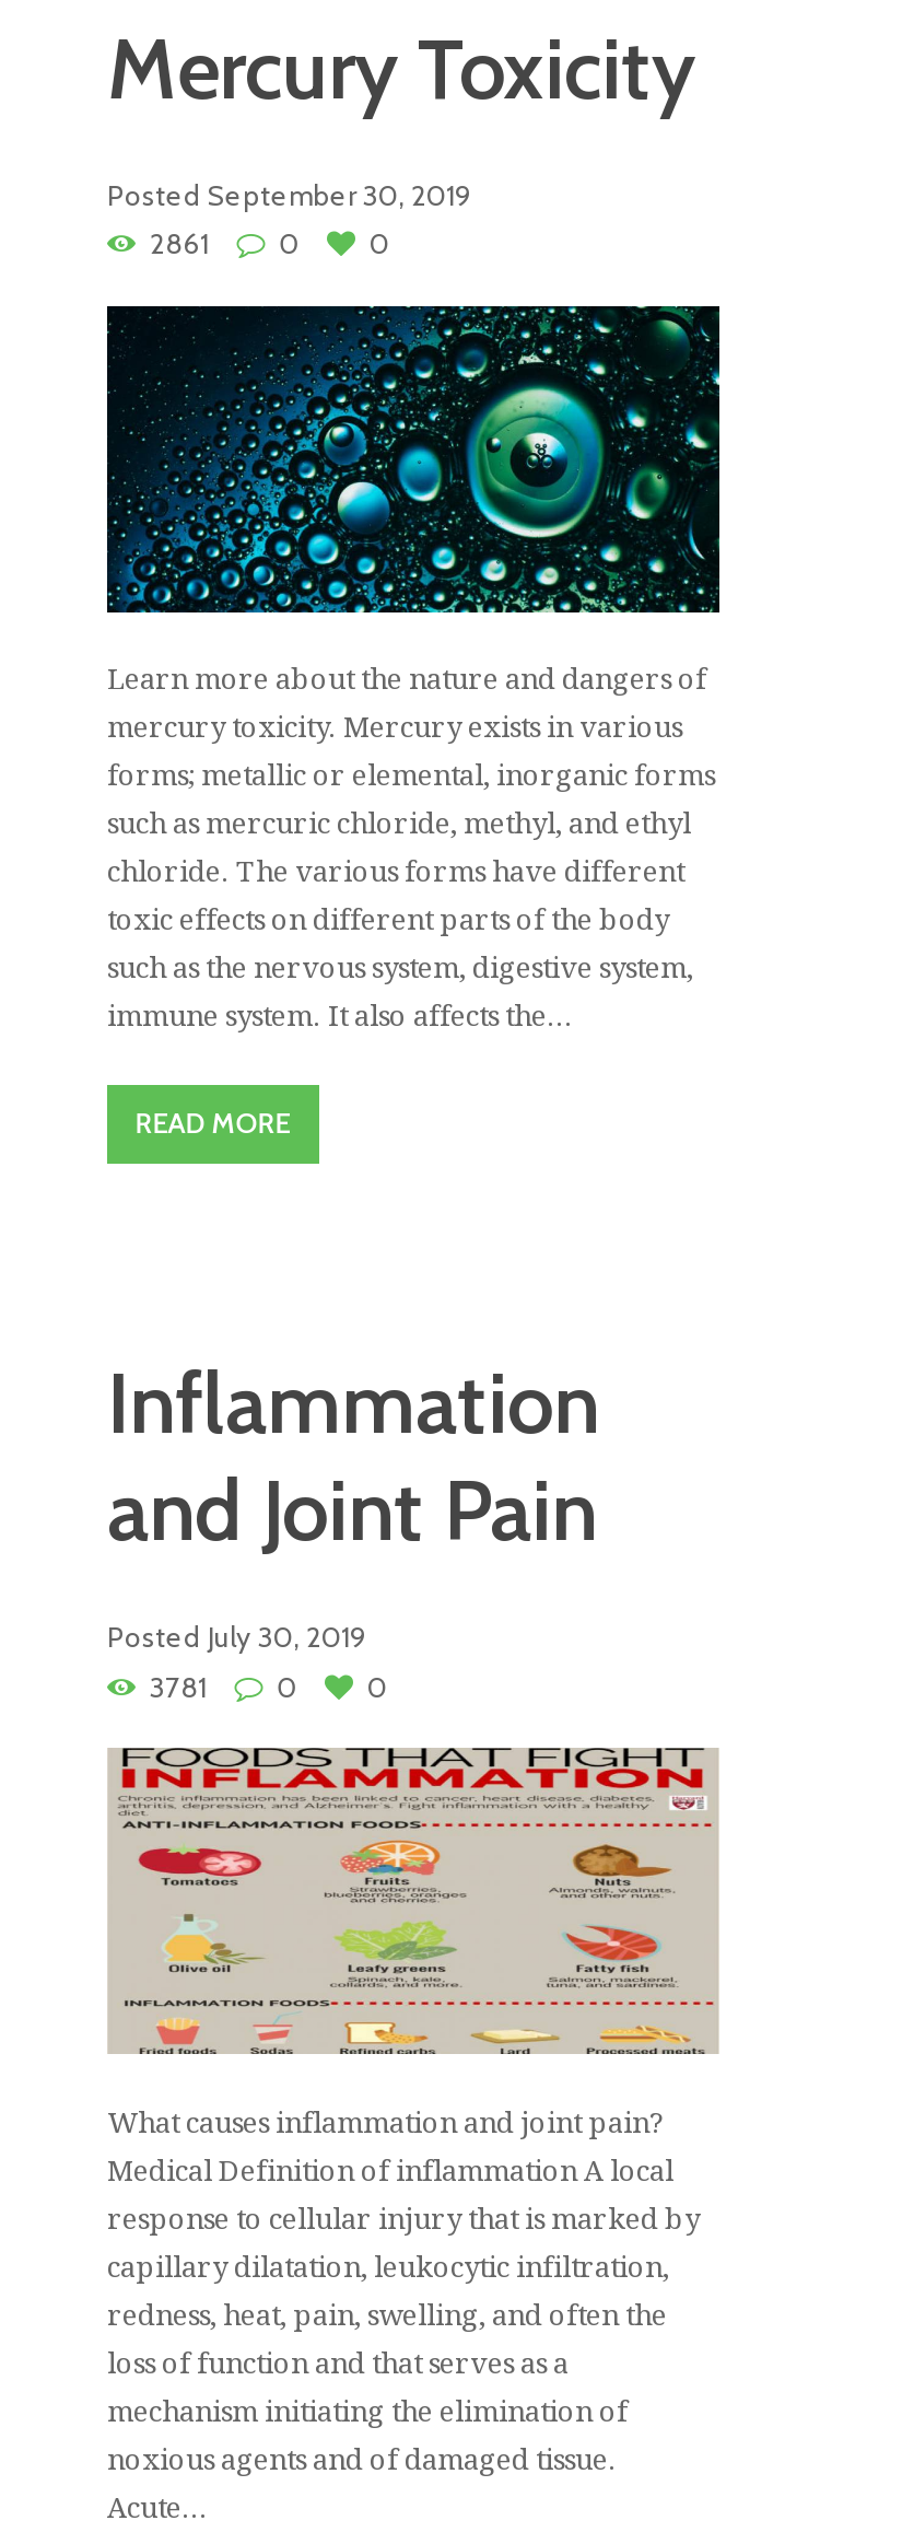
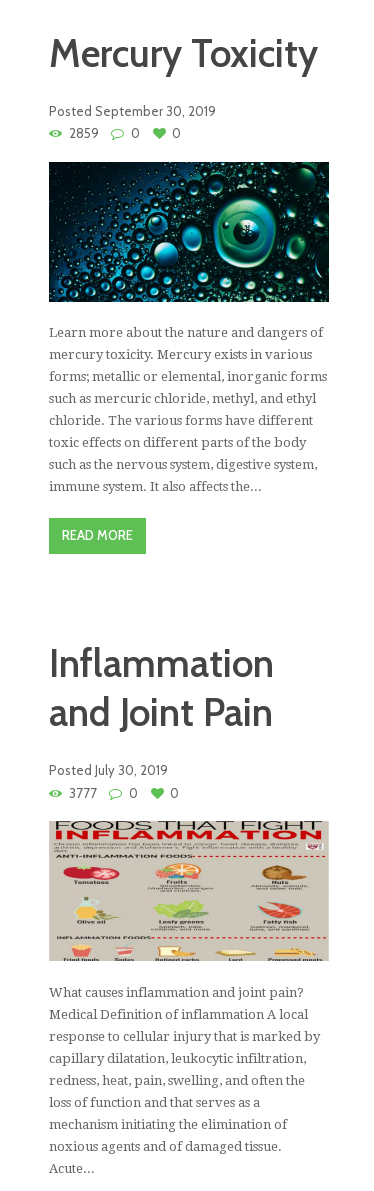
[150,226,209,261] 2861 -> [68,125,98,141] 2859
[150,1668,207,1703] 3781 -> [68,785,96,801] 3777

